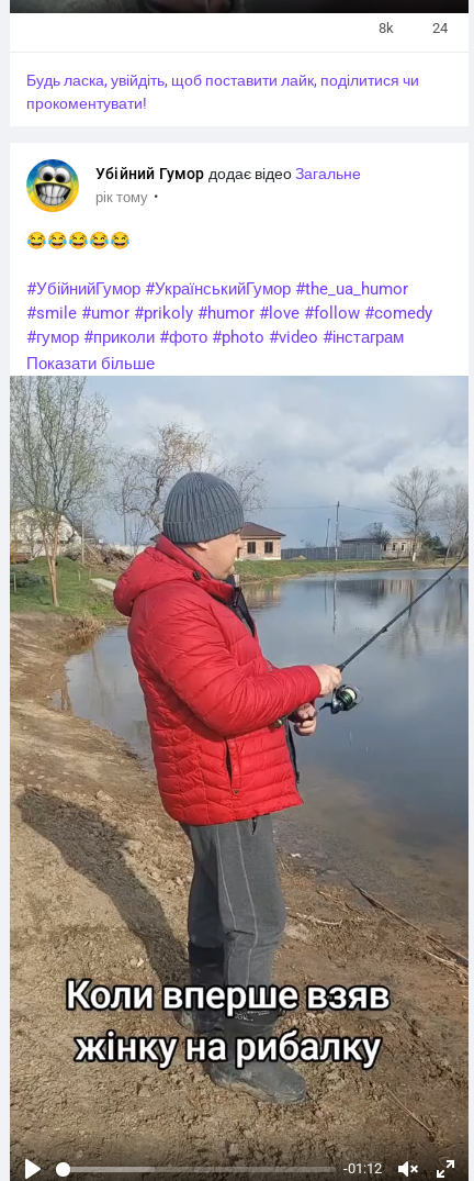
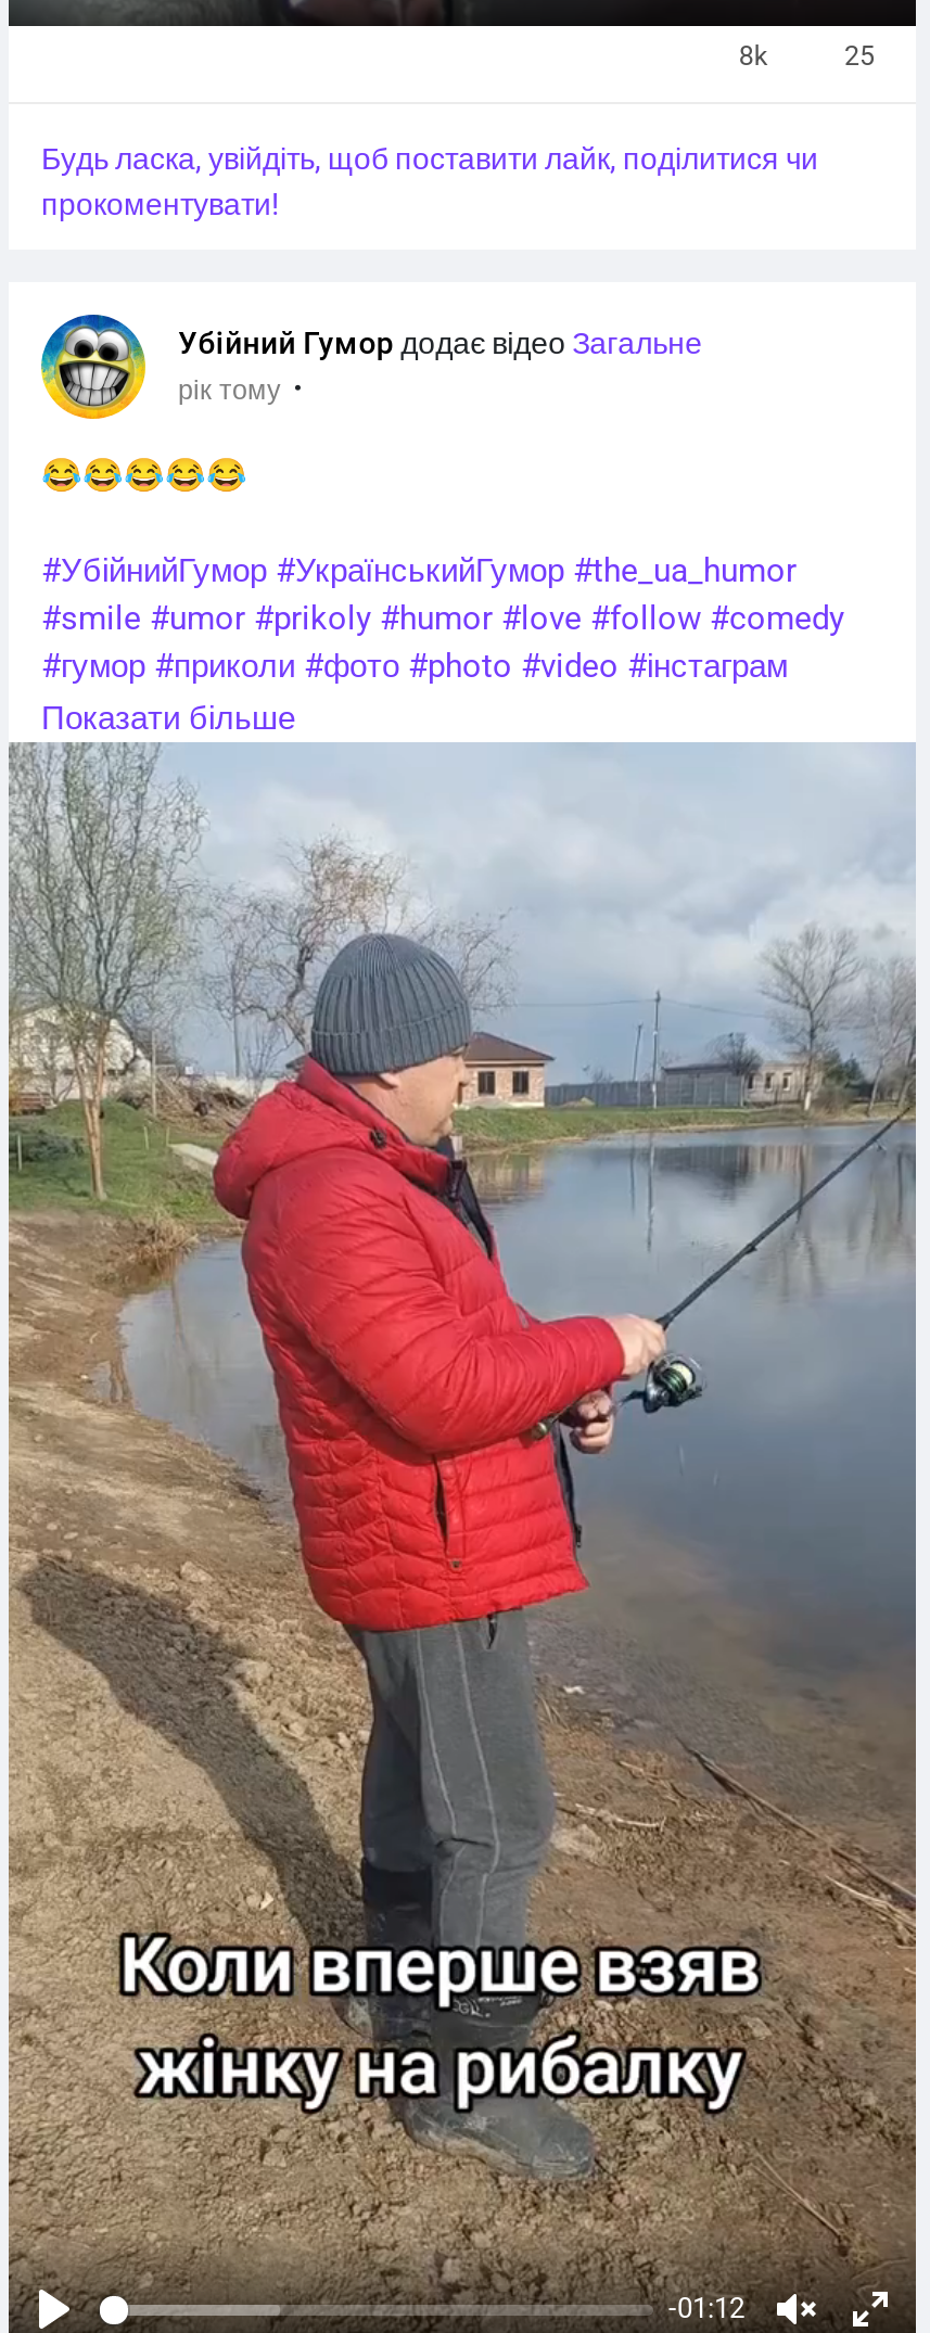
[432,20,448,36] 24 -> [844,39,875,72] 25

